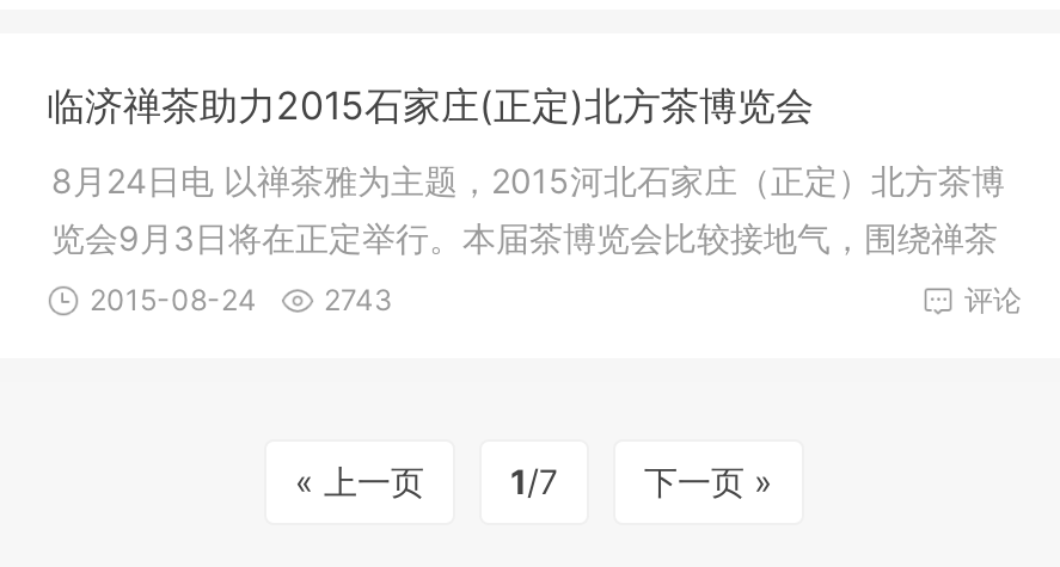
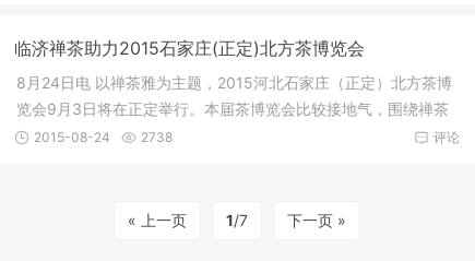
[324,282,393,318] 2743 -> [141,129,173,145] 2738

